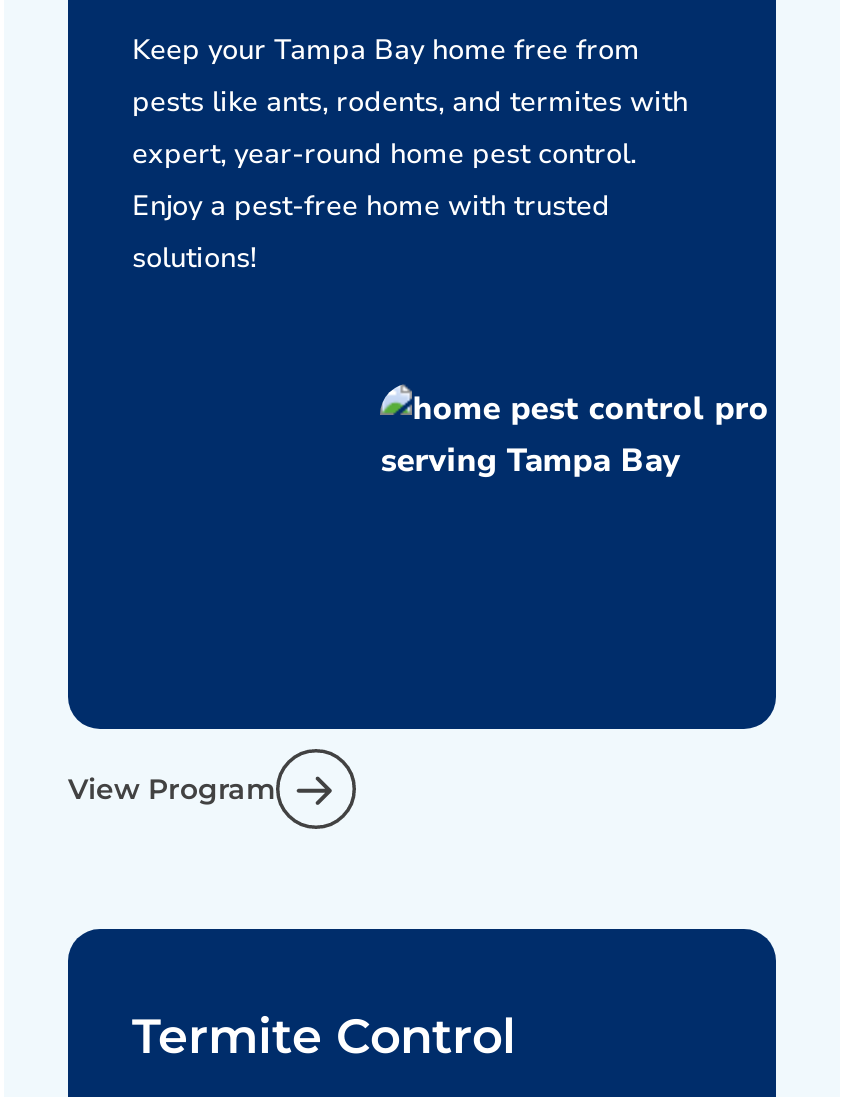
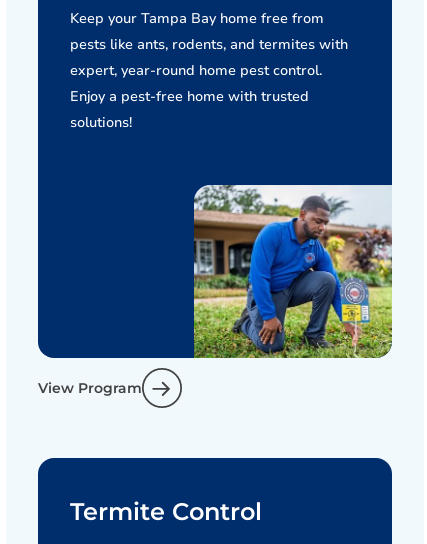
[380,383,778,731] [image] -> [193,184,393,359] [image]

